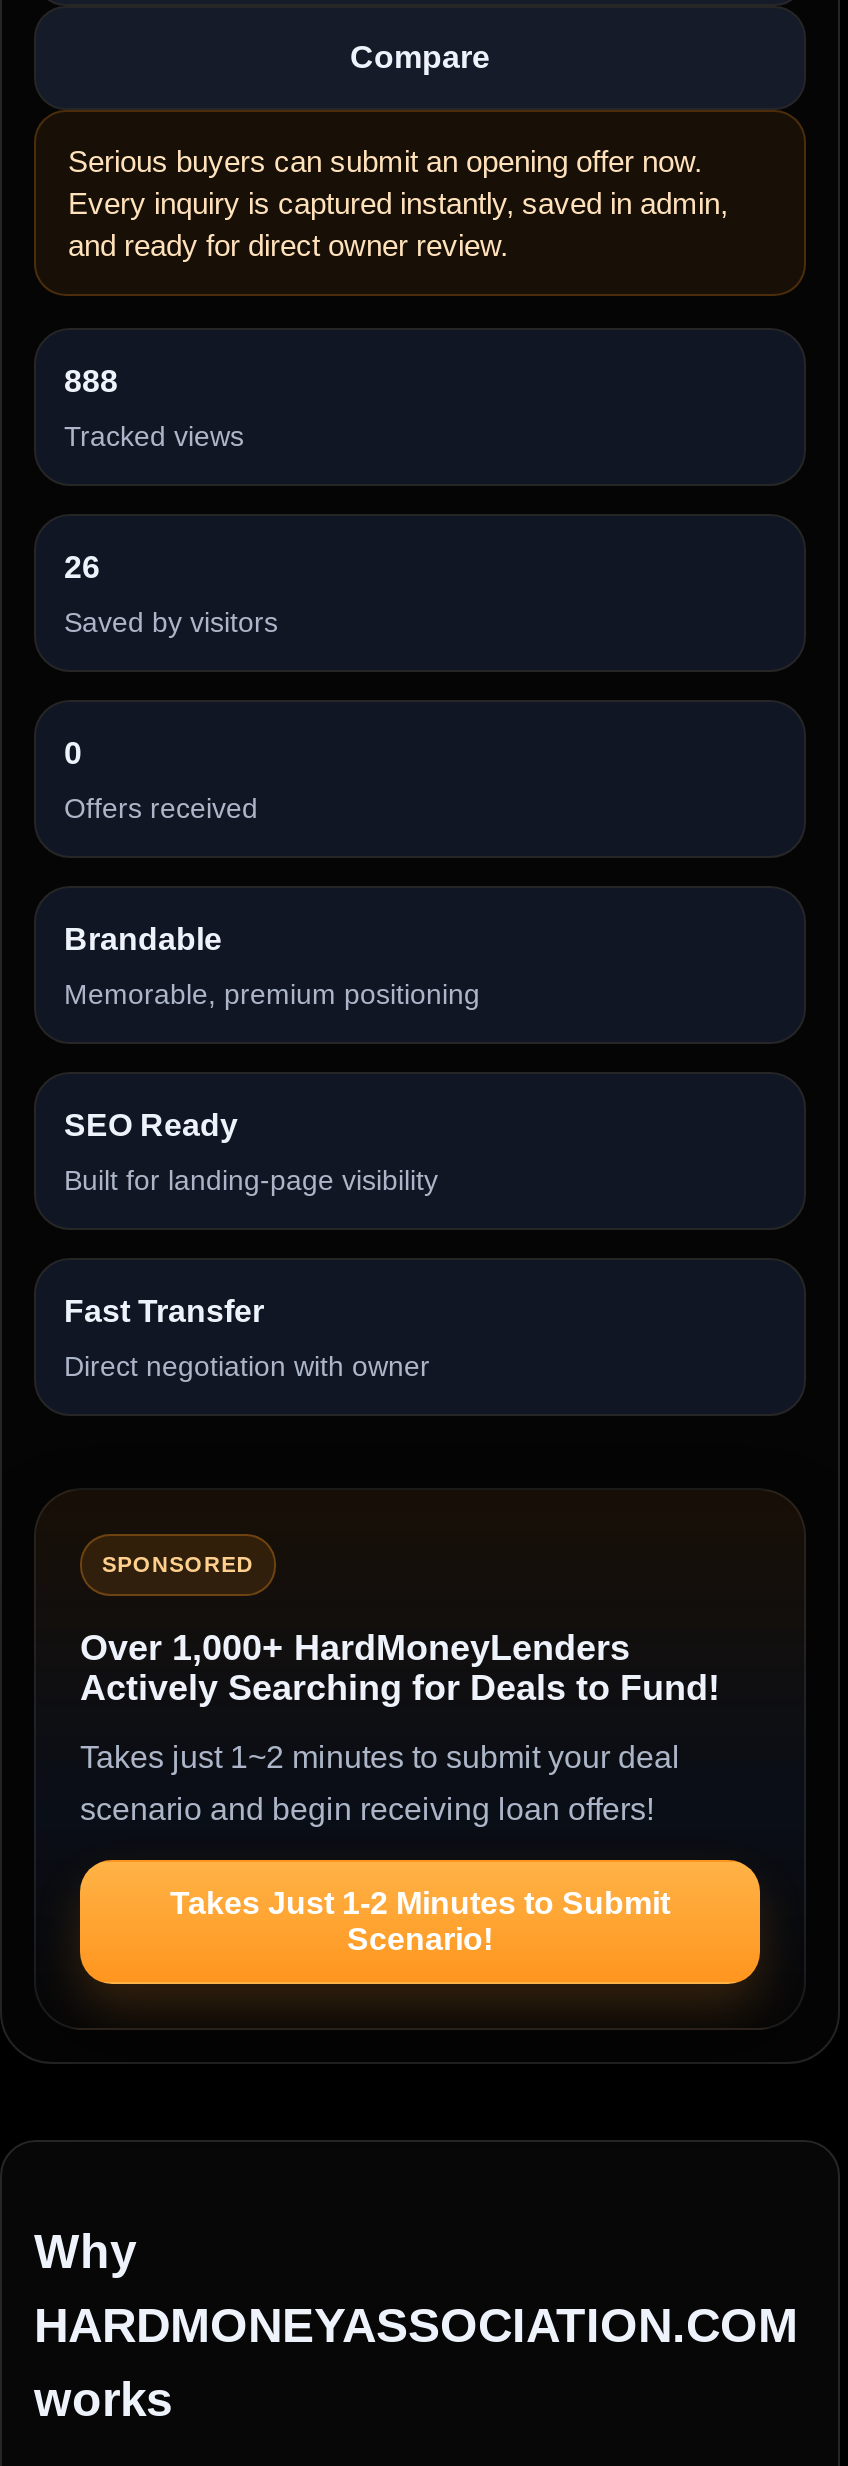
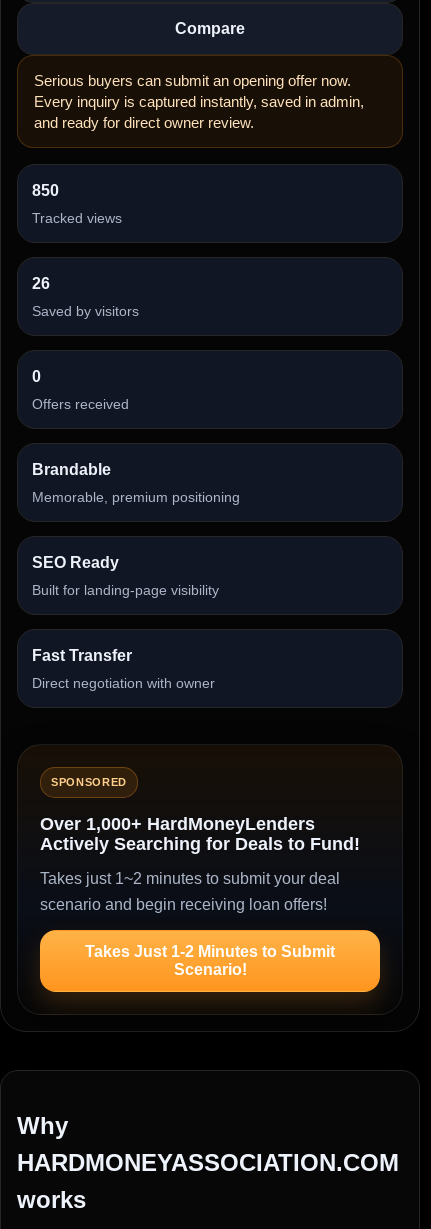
[64,363,118,397] 888 -> [32,182,59,199] 850

